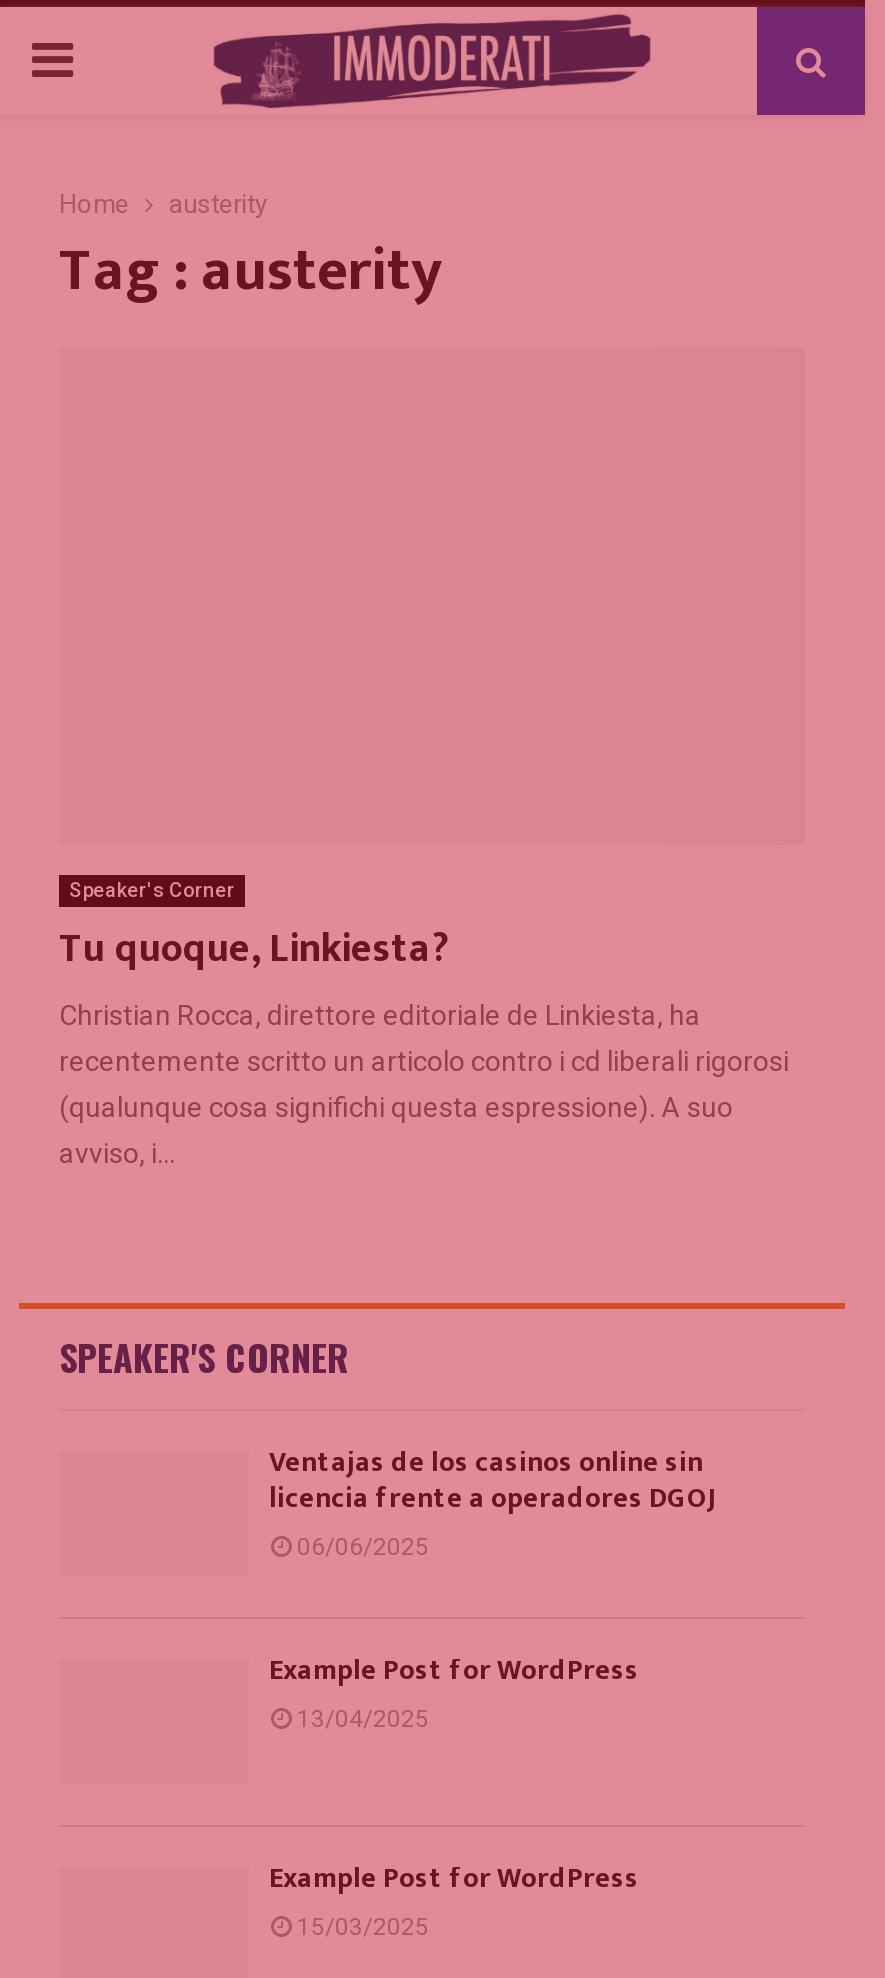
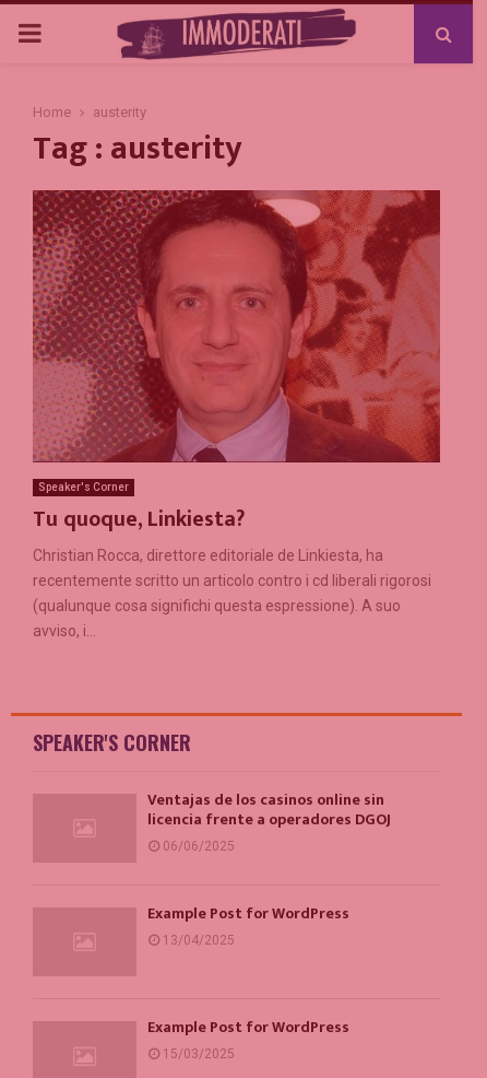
none -> [32,189,441,464] [image]

